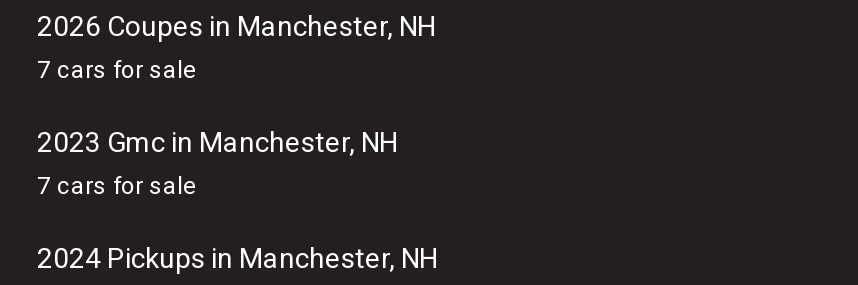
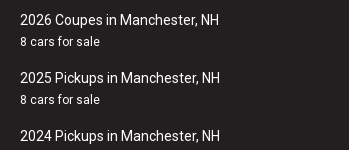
[37,56,197,84] 7 cars for sale -> [20,35,100,49] 8 cars for sale
[37,126,397,158] 2023 Gmc in Manchester, NH -> [20,70,220,86] 2025 Pickups in Manchester, NH
[37,172,197,200] 7 cars for sale -> [20,93,100,107] 8 cars for sale

